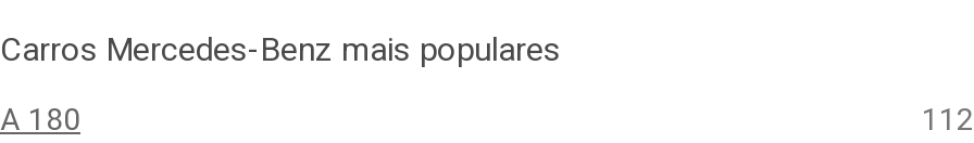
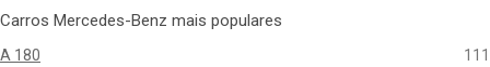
[922,102,974,136] 112 -> [464,46,490,64] 111

